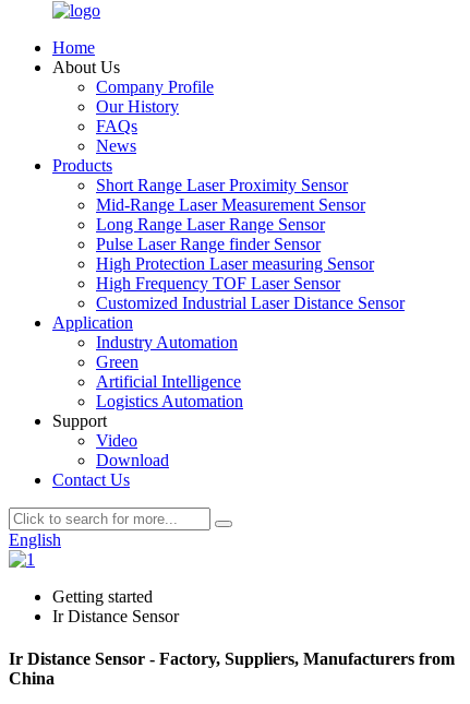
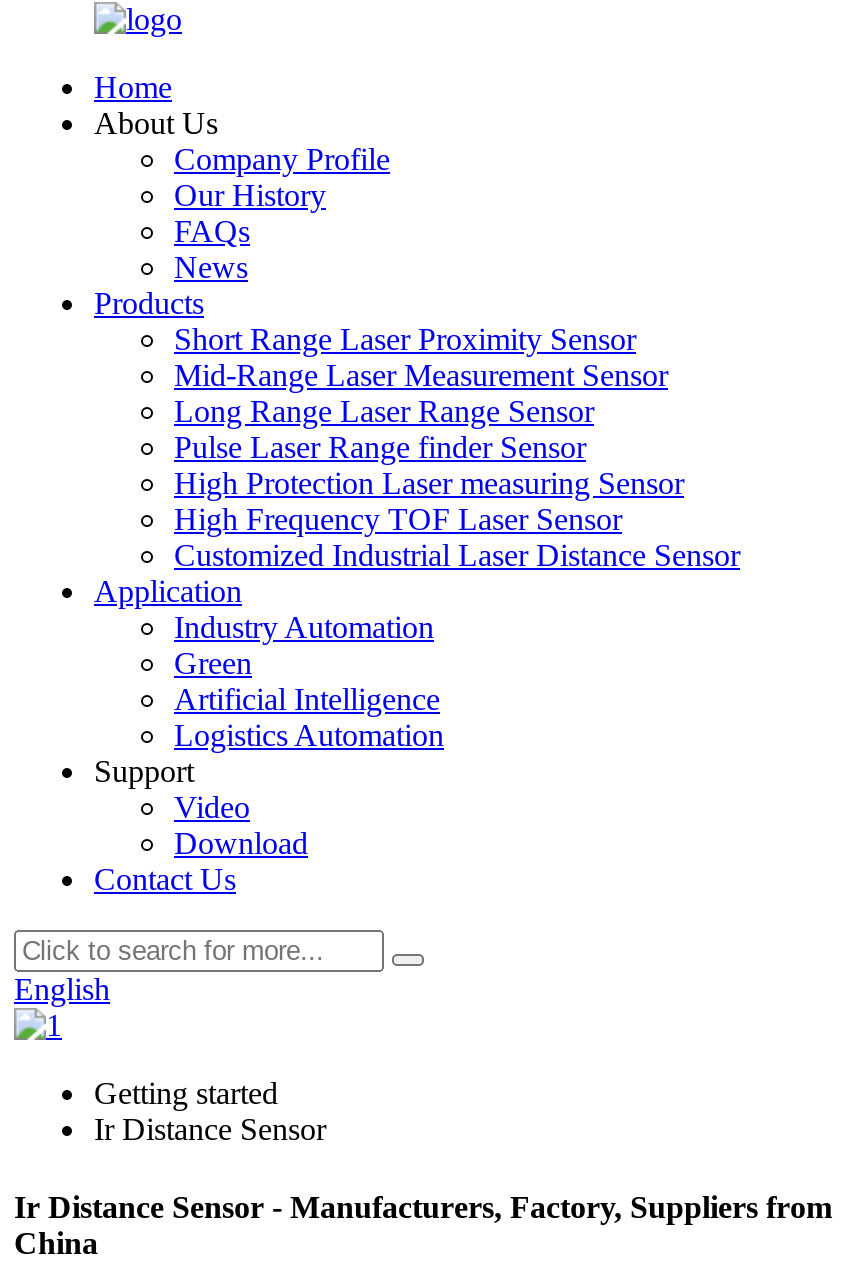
[9,650,455,668] Ir Distance Sensor - Factory, Suppliers, Manufacturers from -> [14,1191,832,1225] Ir Distance Sensor - Manufacturers, Factory, Suppliers from

